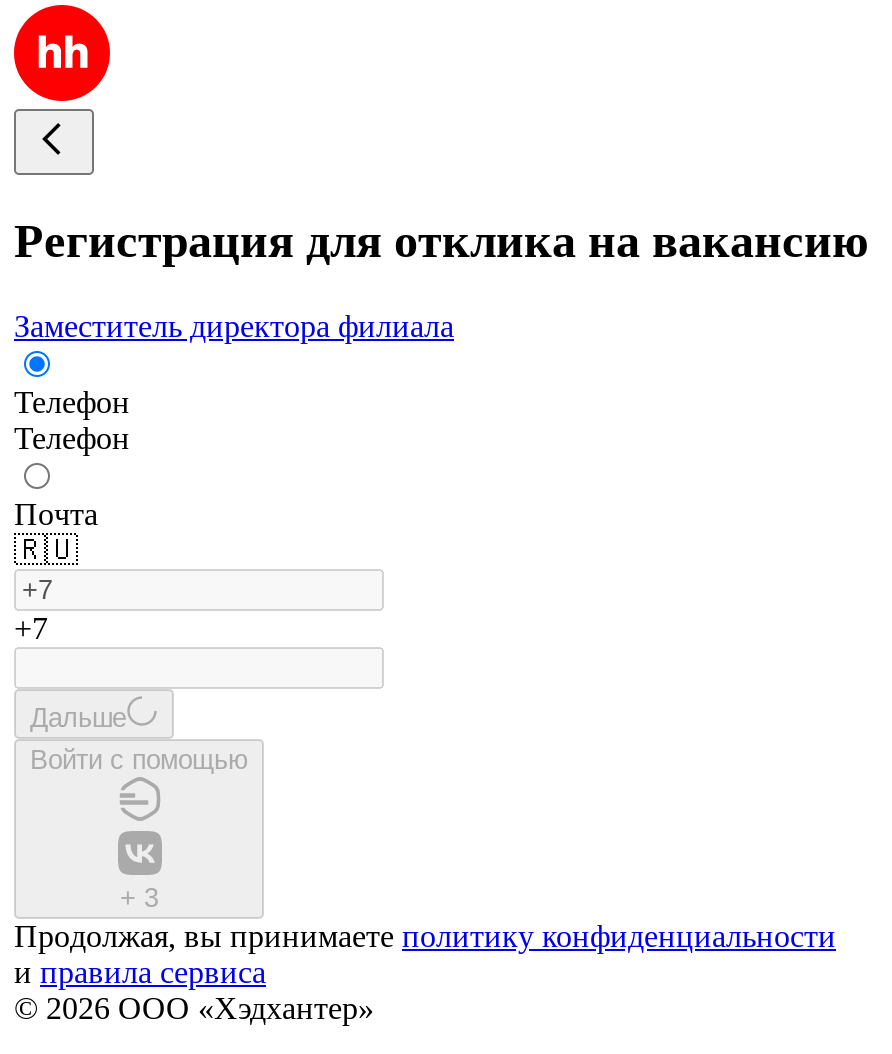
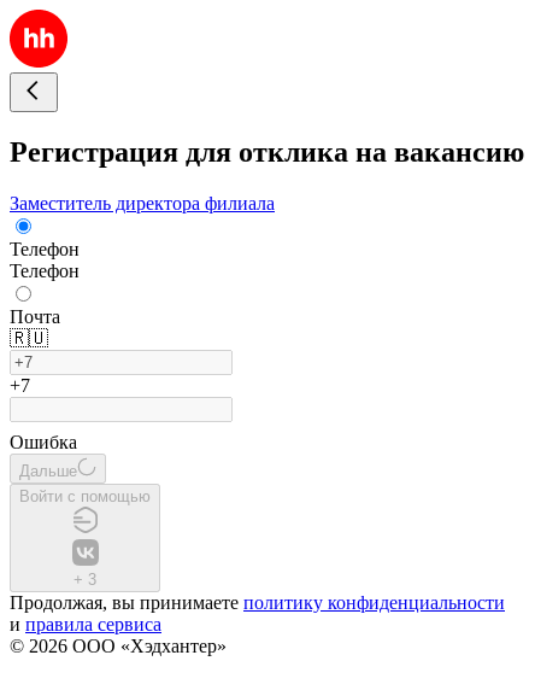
none -> [10,432,77,452] Ошибка

